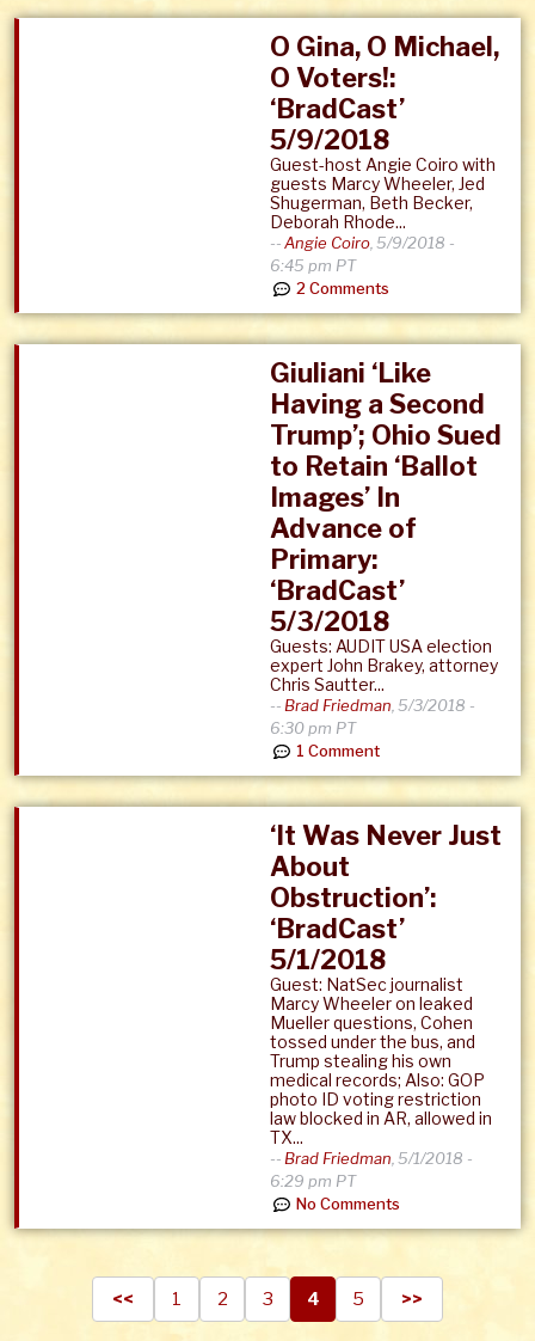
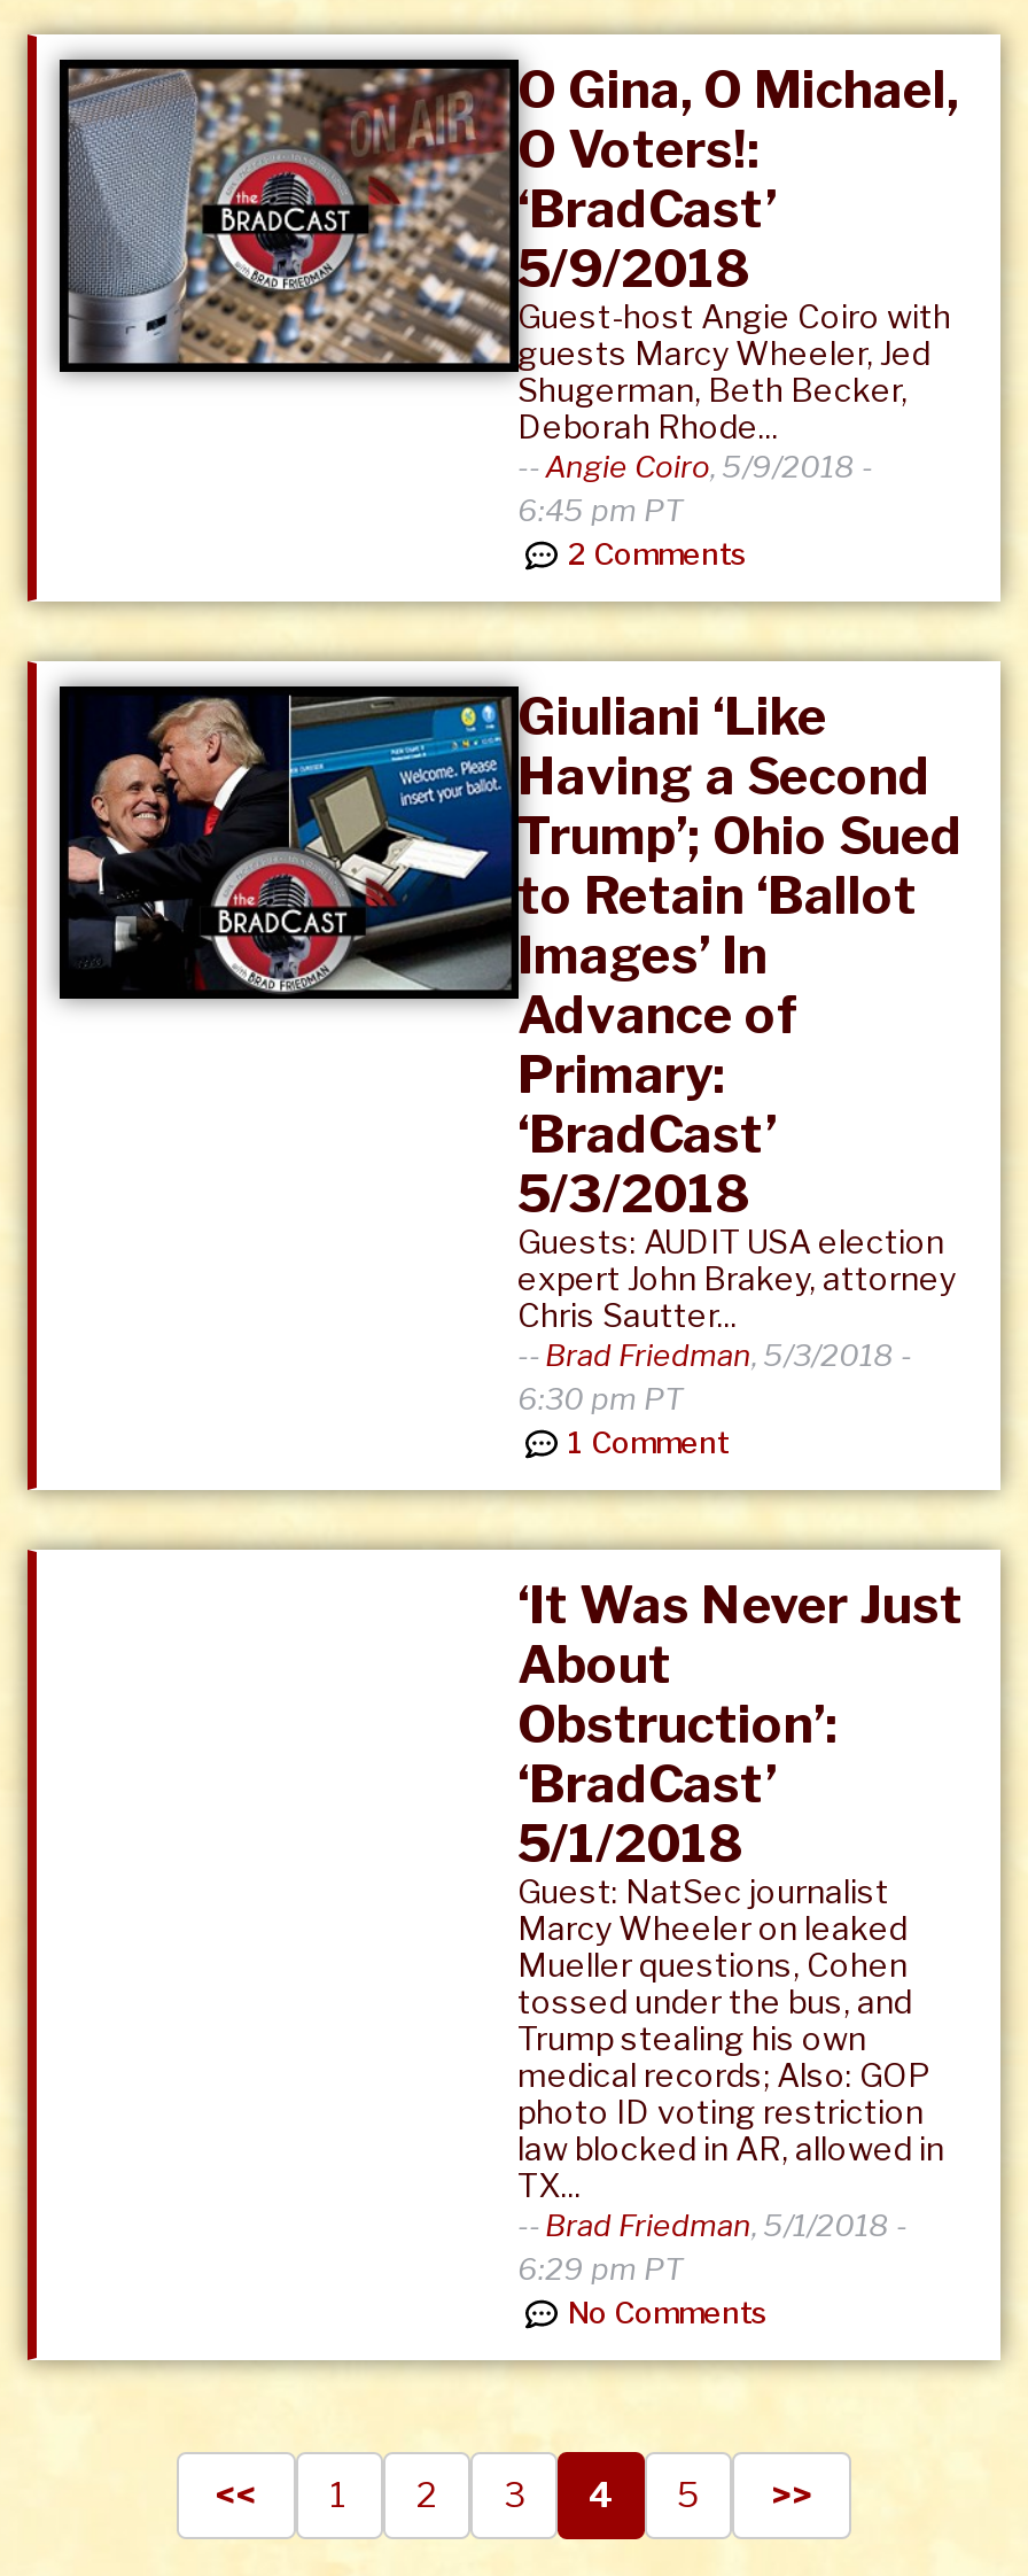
none -> [50,51,512,381] [image]
none -> [50,677,512,1008] [image]

